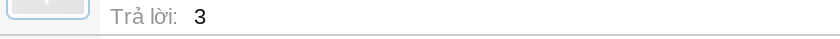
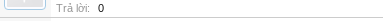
[110,4,206,28] Trả lời: 3 -> [56,2,104,14] Trả lời: 0

